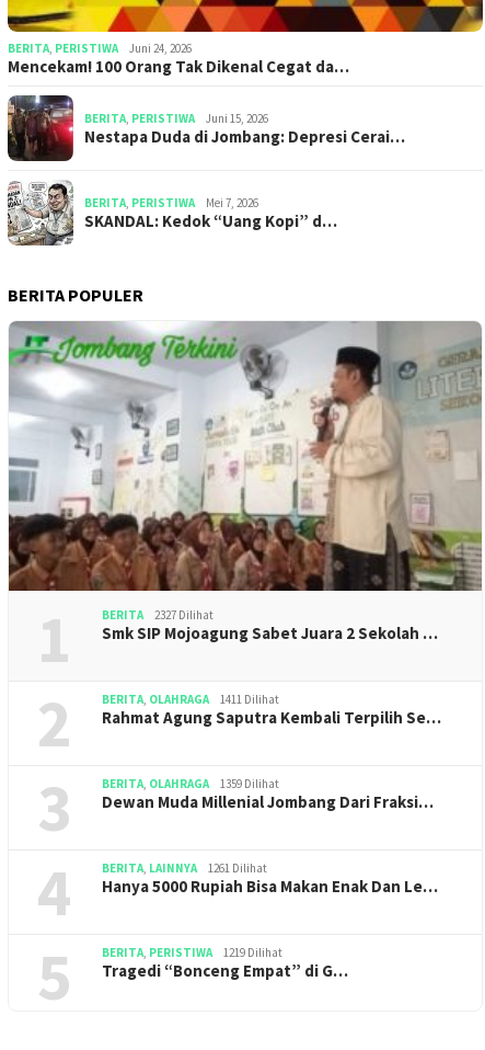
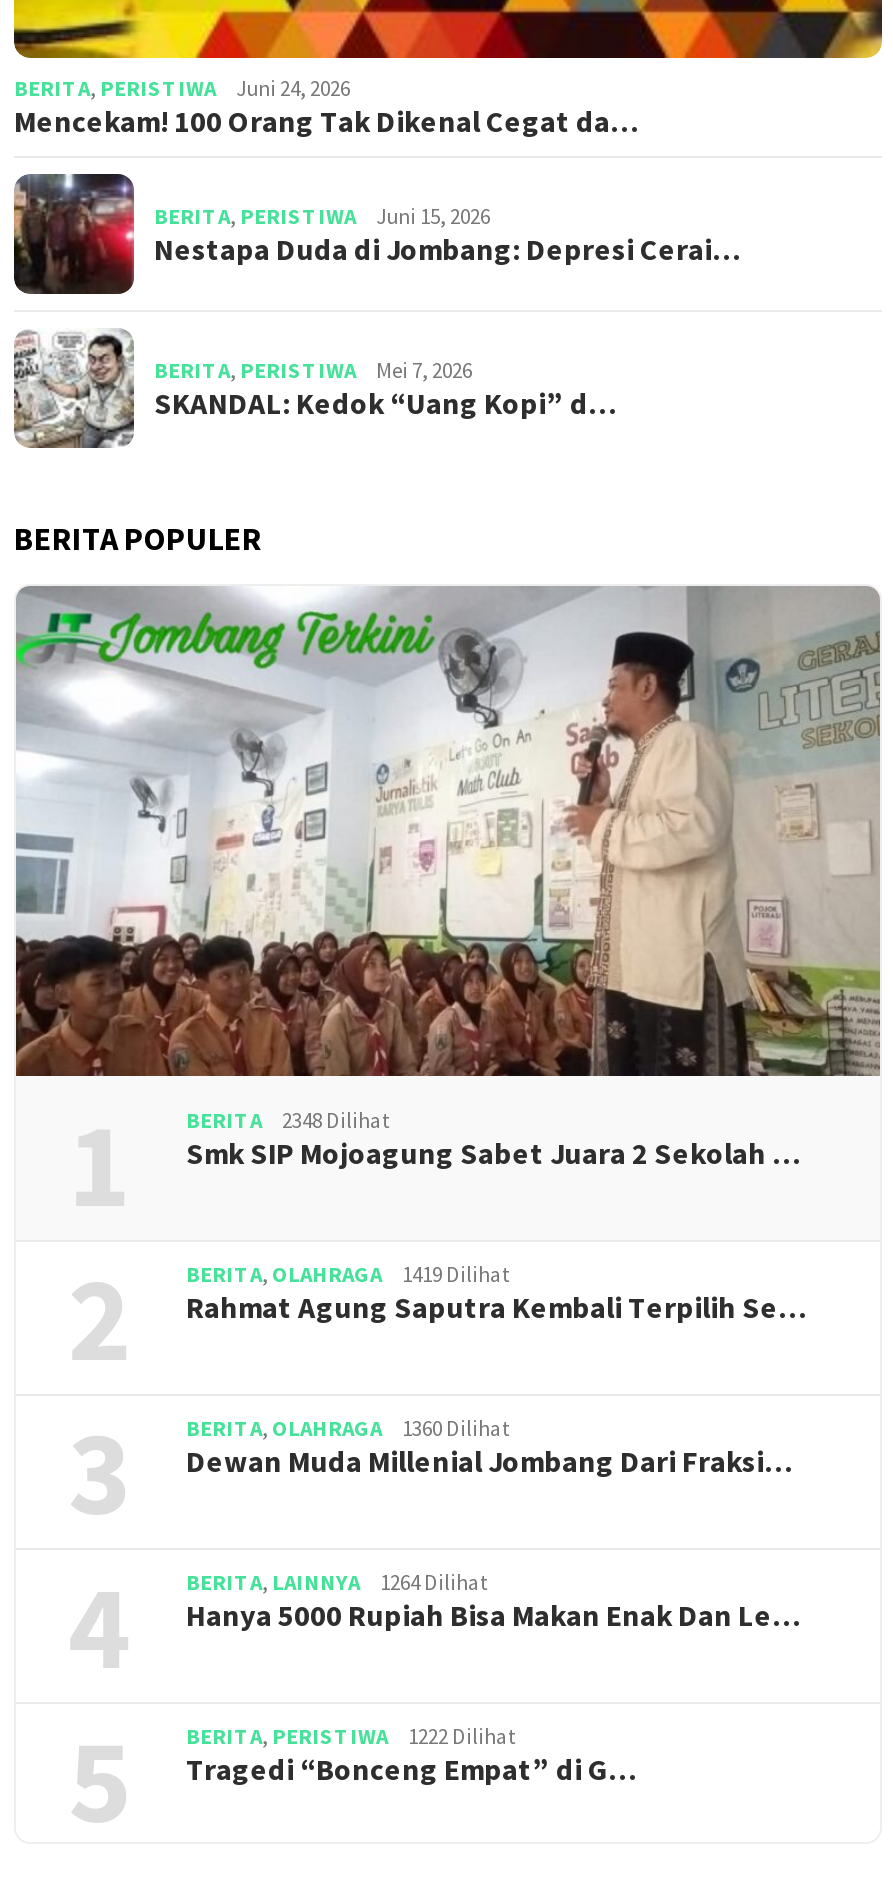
[102,608,213,623] BERITA 2327 Dilihat -> [186,1105,390,1133] BERITA 2348 Dilihat
[102,692,279,707] BERITA, OLAHRAGA 1411 Dilihat -> [186,1259,510,1287] BERITA, OLAHRAGA 1419 Dilihat
[102,776,279,792] BERITA, OLAHRAGA 1359 Dilihat -> [186,1413,510,1441] BERITA, OLAHRAGA 1360 Dilihat
[102,861,267,876] BERITA, LAINNYA 1261 Dilihat -> [186,1567,488,1595] BERITA, LAINNYA 1264 Dilihat
[102,945,282,961] BERITA, PERISTIWA 1219 Dilihat -> [186,1721,516,1749] BERITA, PERISTIWA 1222 Dilihat

